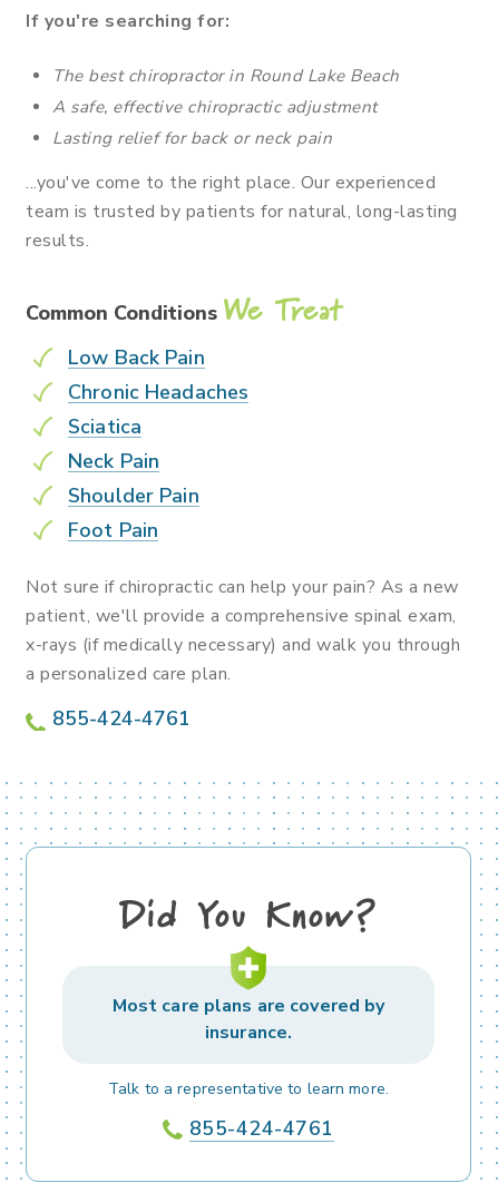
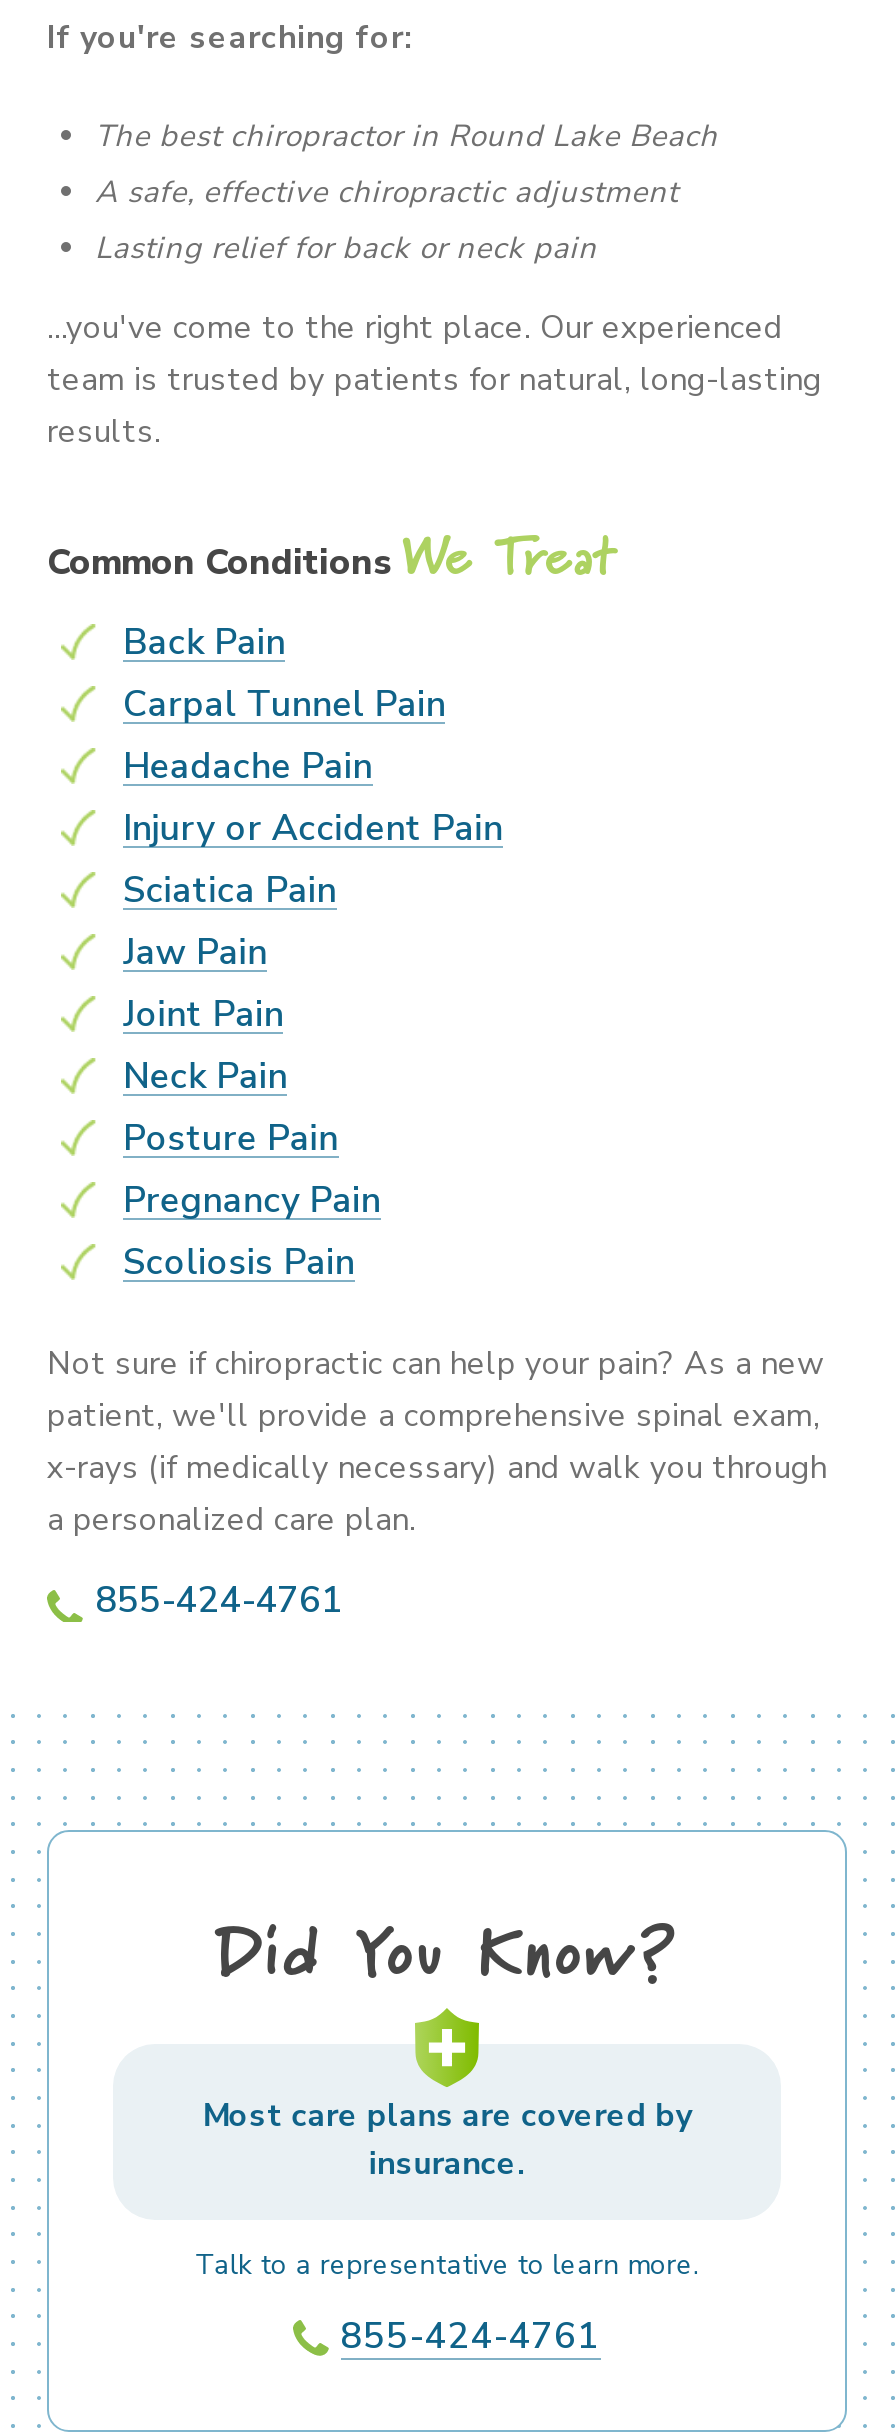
[68,345,249,440] Low Back Pain | Chronic Headaches | Sciatica -> [123,619,503,1039] Back Pain | Carpal Tunnel Pain | Headache Pain | Injury or Accident Pain | Sciatica Pain | Jaw Pain | Joint Pain
[68,483,199,544] Shoulder Pain | Foot Pain -> [123,1115,381,1287] Posture Pain | Pregnancy Pain | Scoliosis Pain

